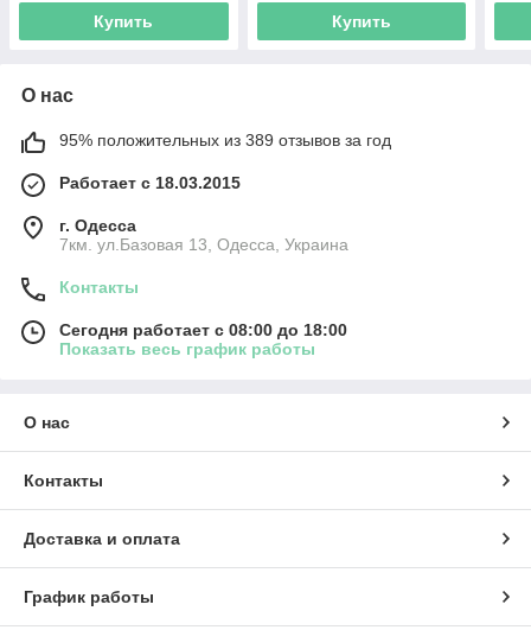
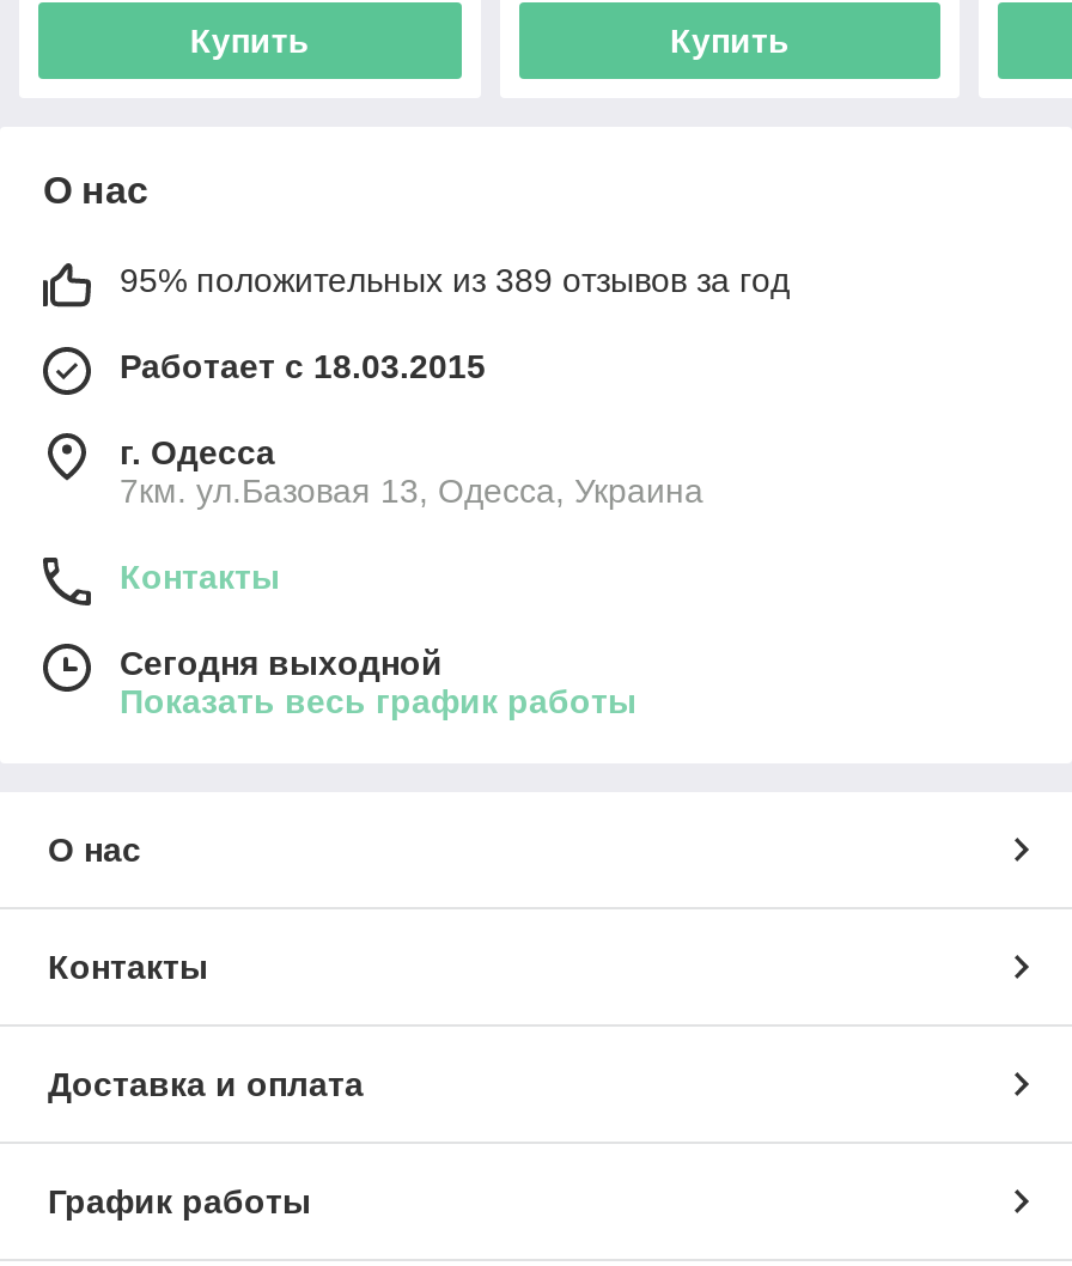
[59,320,347,339] Сегодня работает с 08:00 до 18:00 -> [120,643,443,682] Сегодня выходной

